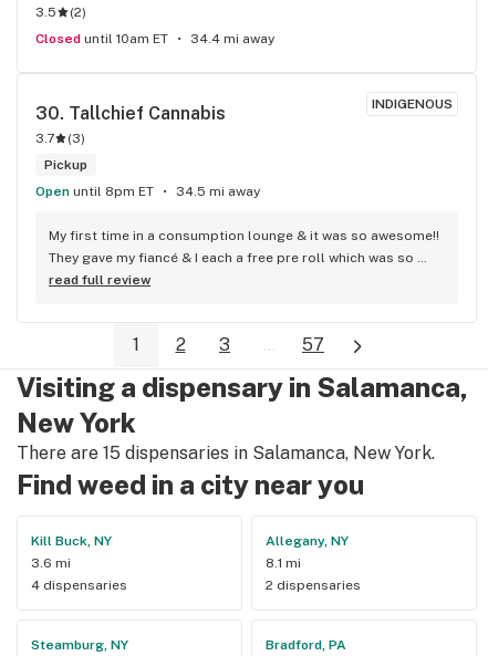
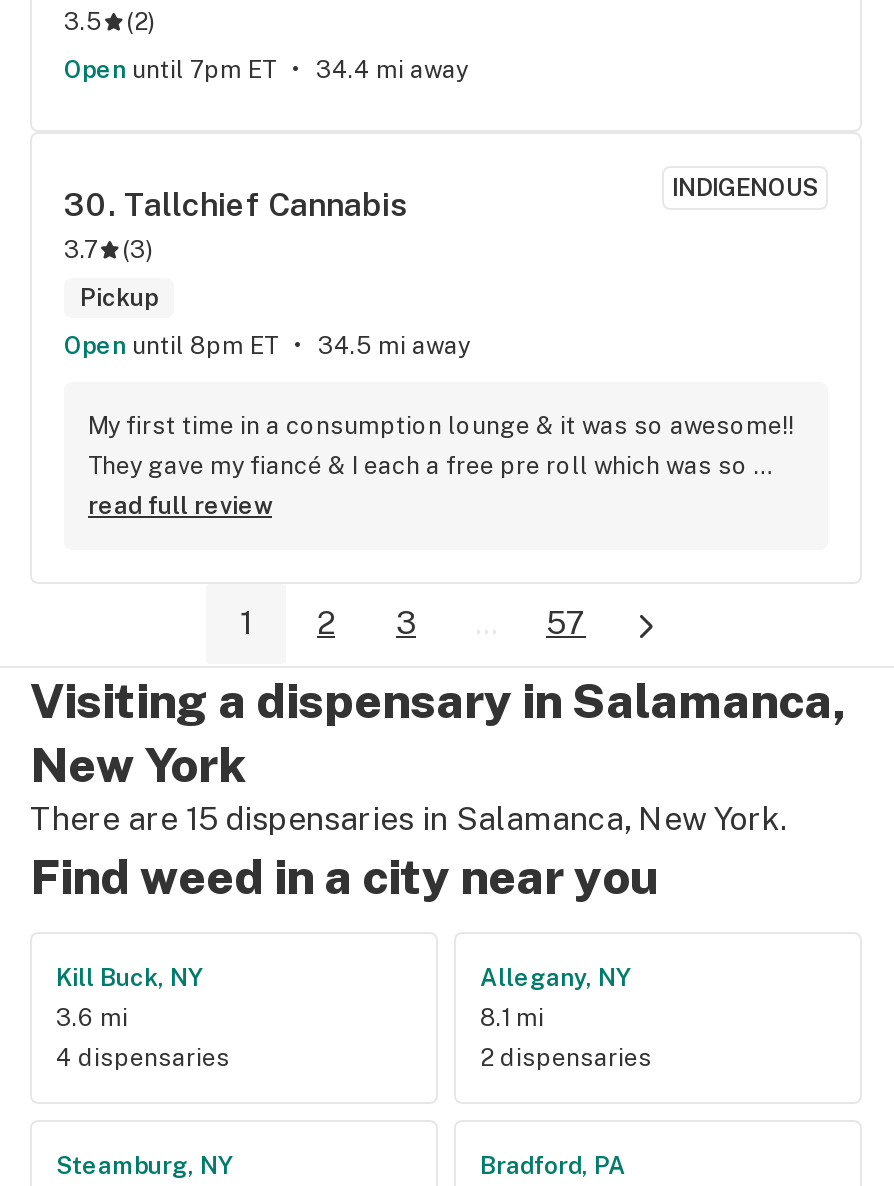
[44,31,168,46] Closed until 10am ET -> [82,56,276,84] Open until 7pm ET

